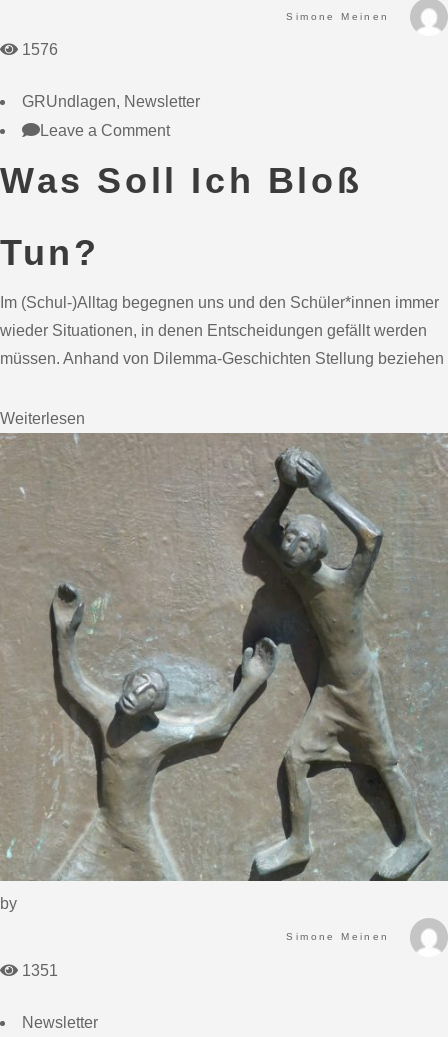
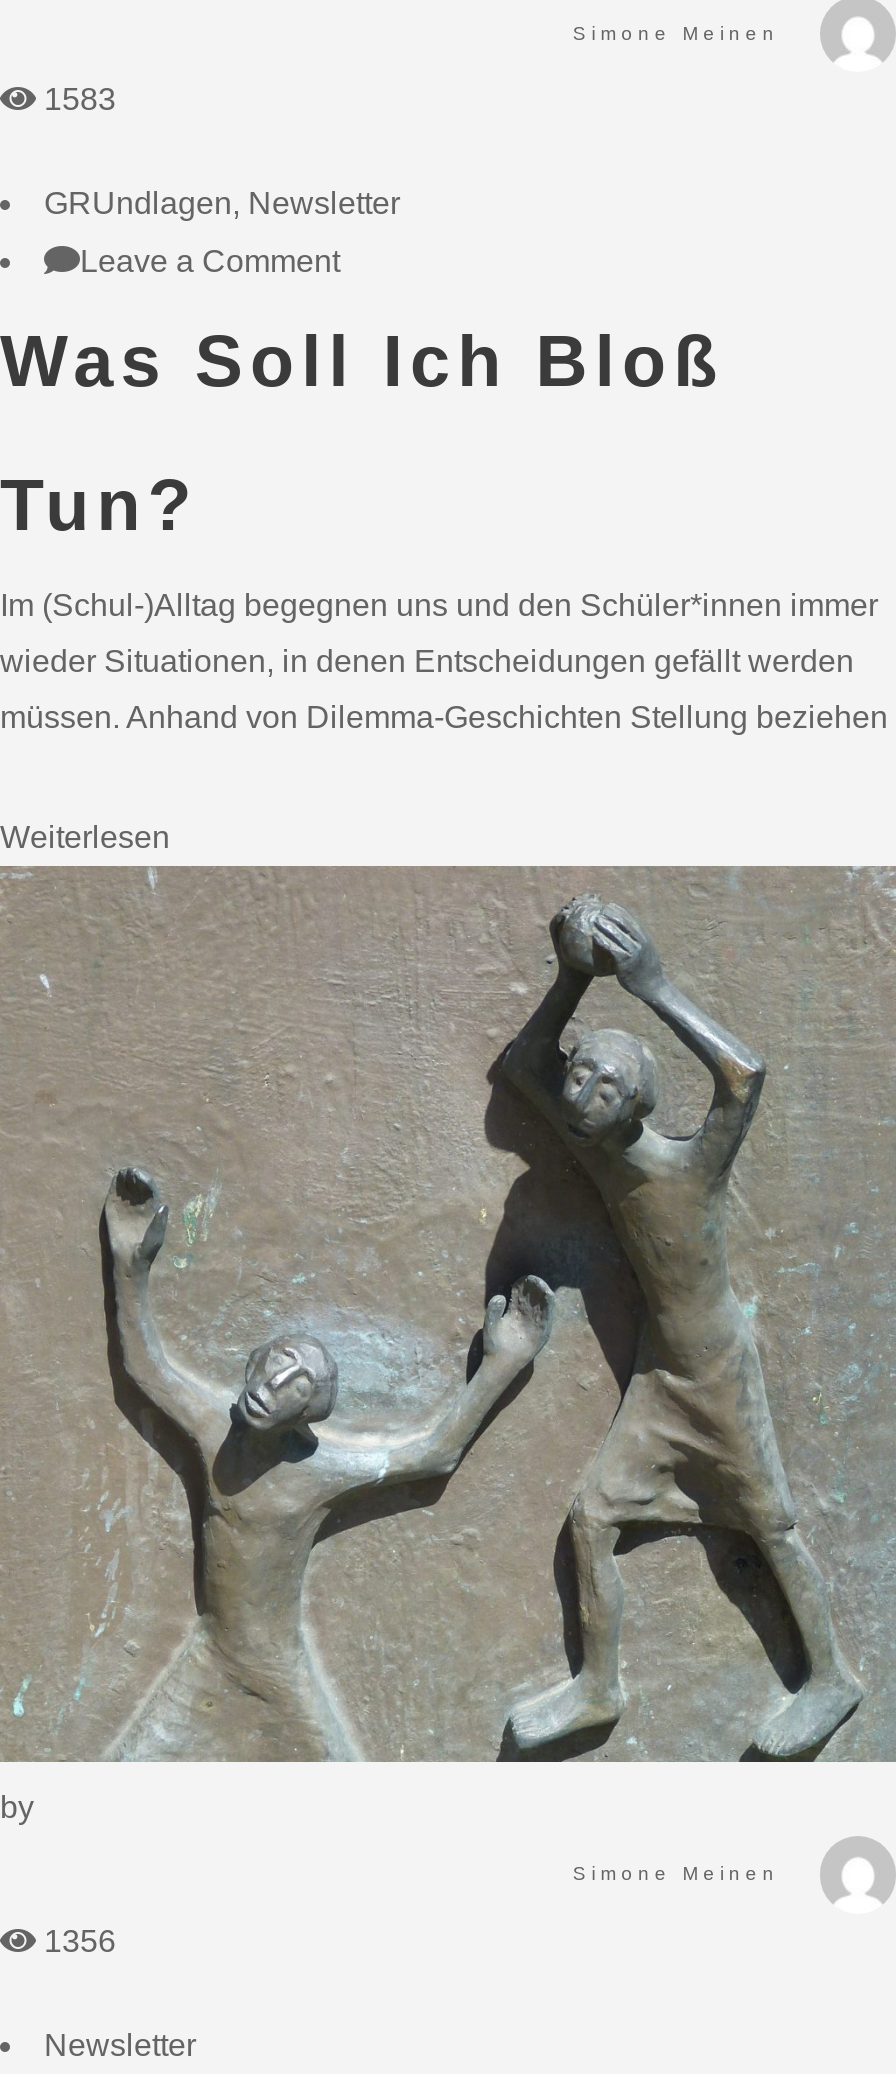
[18,41,58,58] 1576 -> [36,82,116,116] 1583
[18,962,58,979] 1351 -> [36,1923,116,1957] 1356

